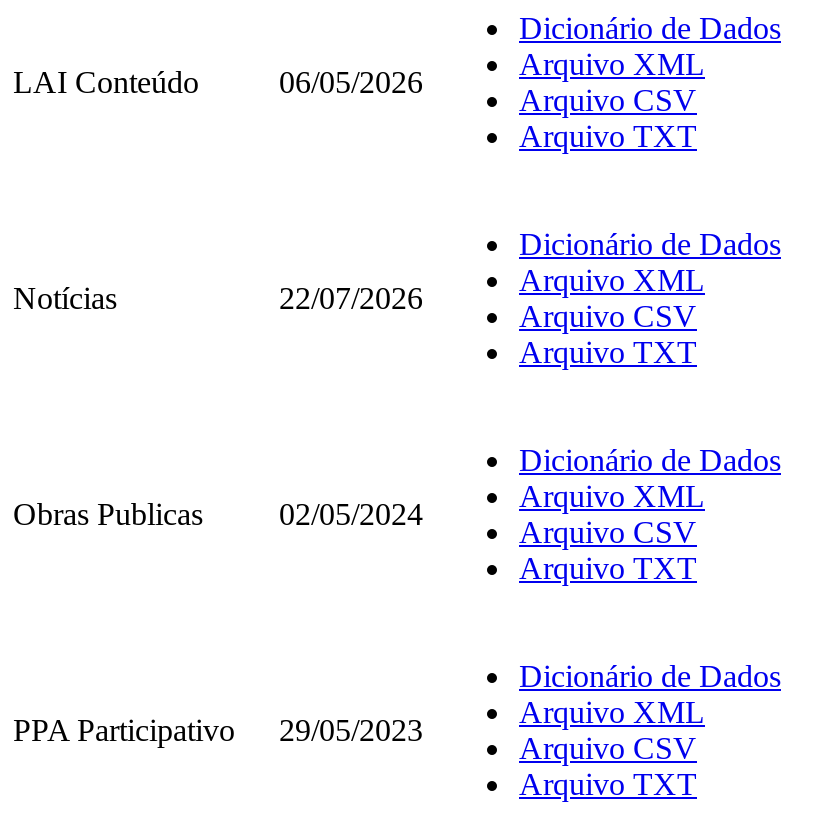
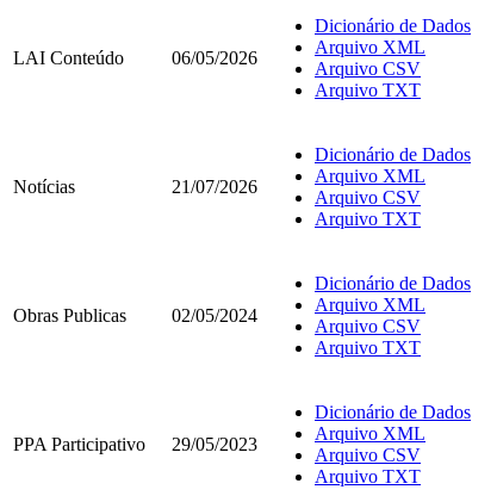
[279,281,423,315] 22/07/2026 -> [172,177,257,197] 21/07/2026

